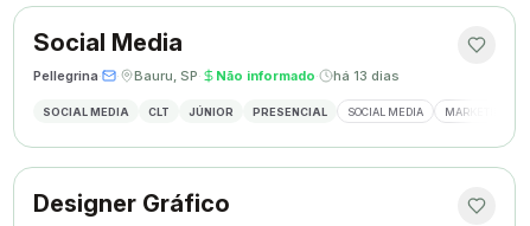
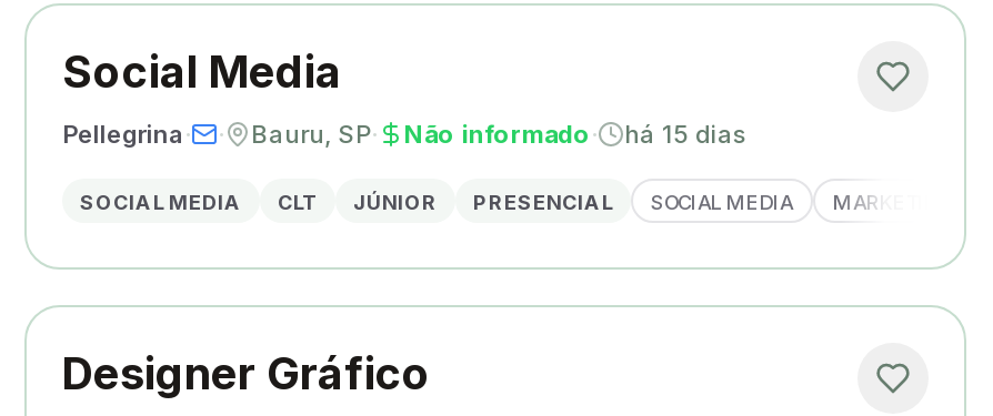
[333,67,400,84] há 13 dias -> [624,119,749,150] há 15 dias

